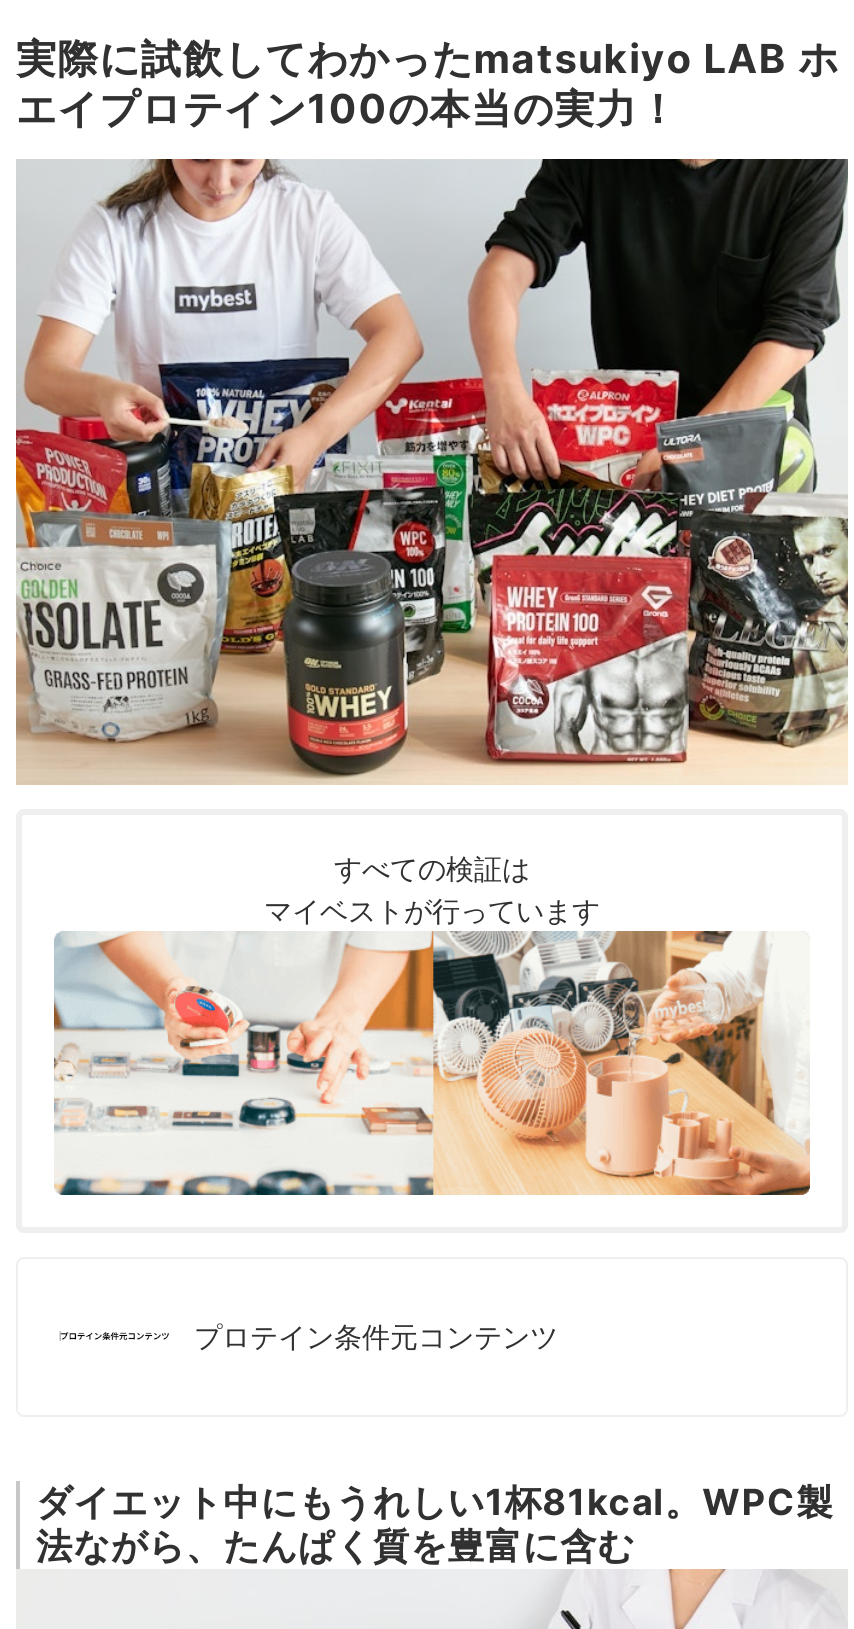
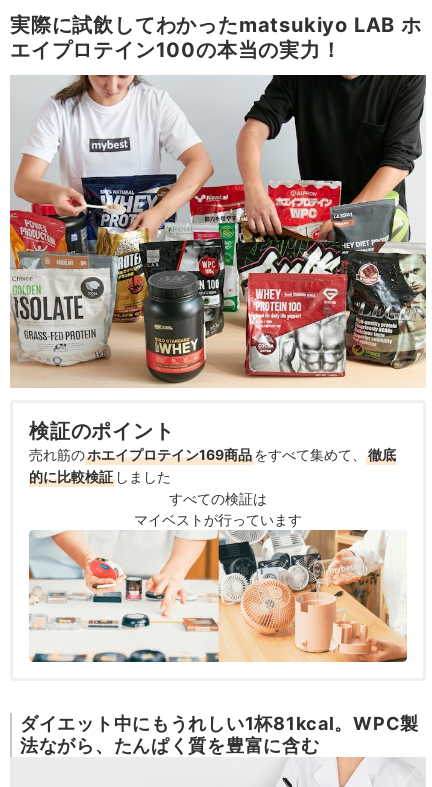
none -> [29,418,396,484] 検証のポイント | 売れ筋の ホエイプロテイン169商品 をすべて集めて、 徹底 | 的に比較検証 しました
moved [264,850,600,926] -> [134,489,302,527]: すべての検証は | マイベストが行っています
moved [52,929,812,1199] -> [28,529,408,664]: [image]
[194,1319,558,1353] プロテイン条件元コンテンツ -> none

